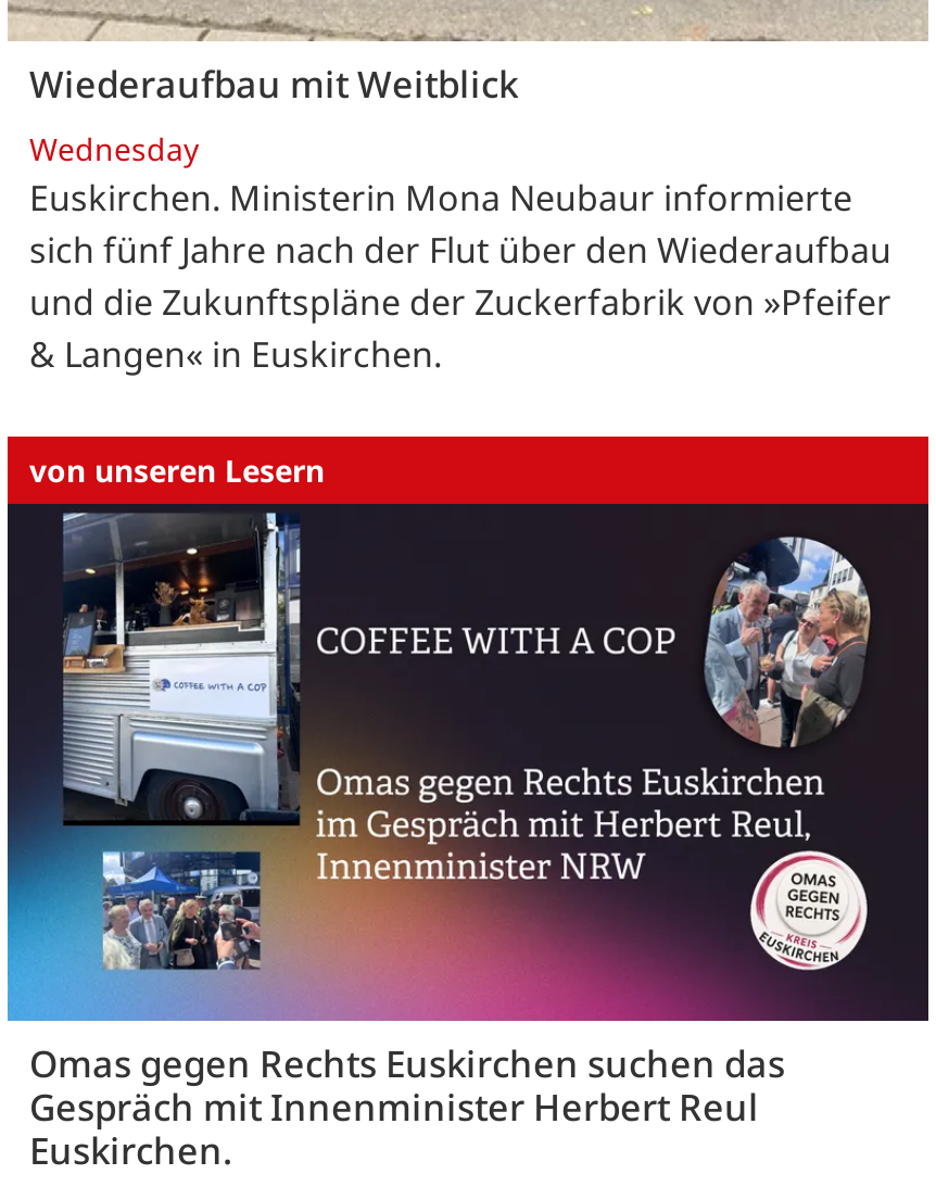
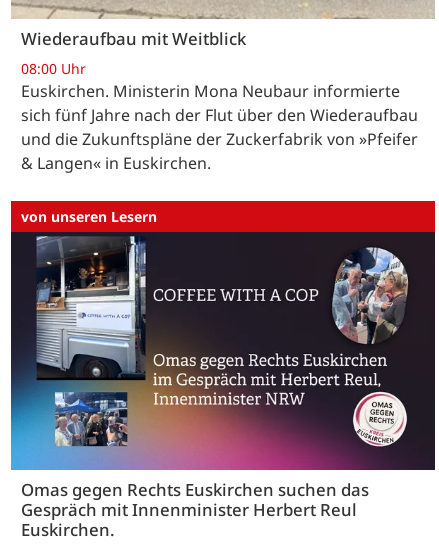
[29,127,199,169] Wednesday -> [21,59,86,78] 08:00 Uhr

